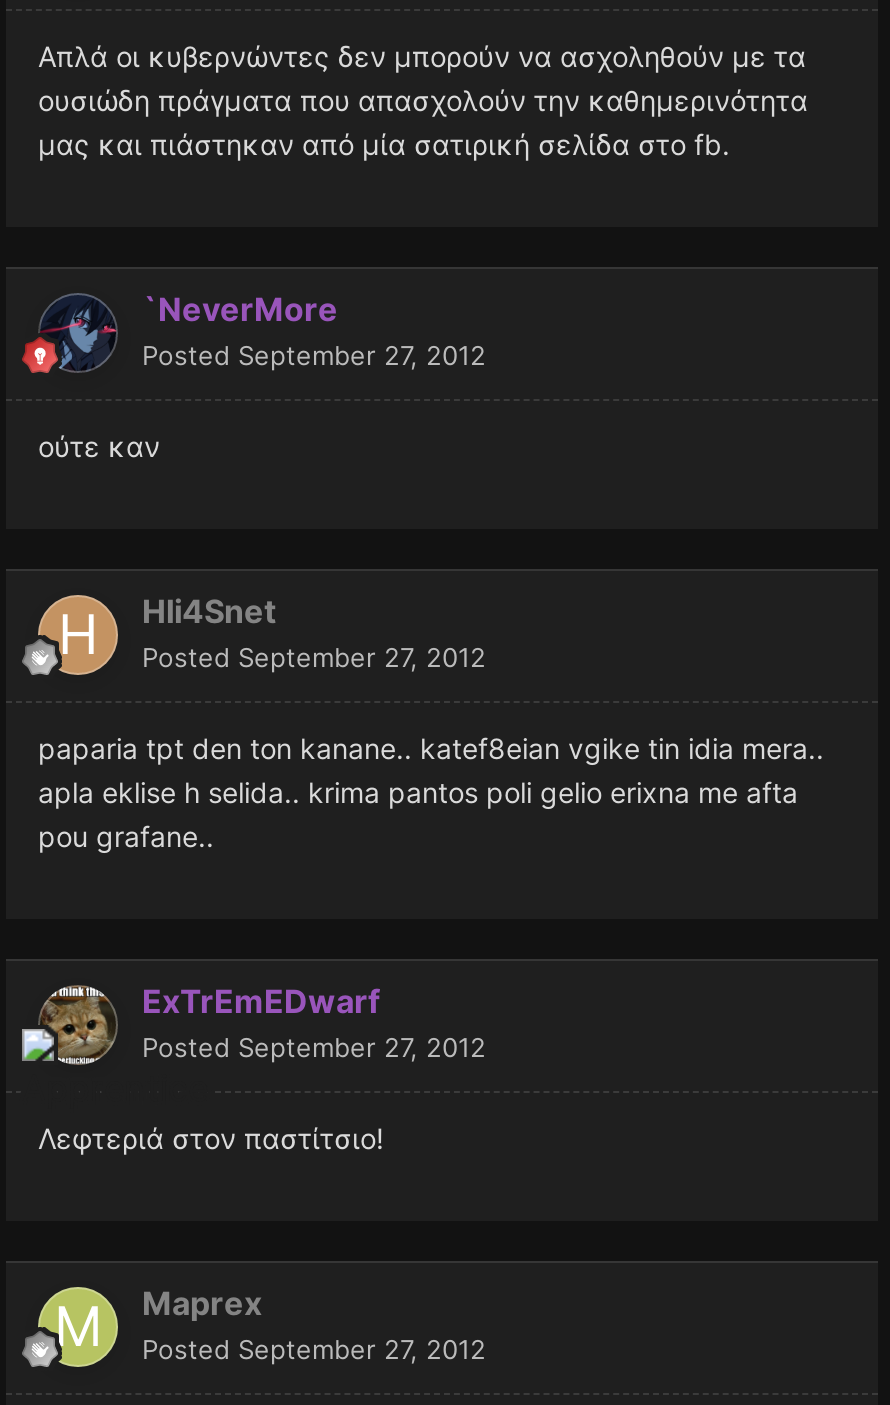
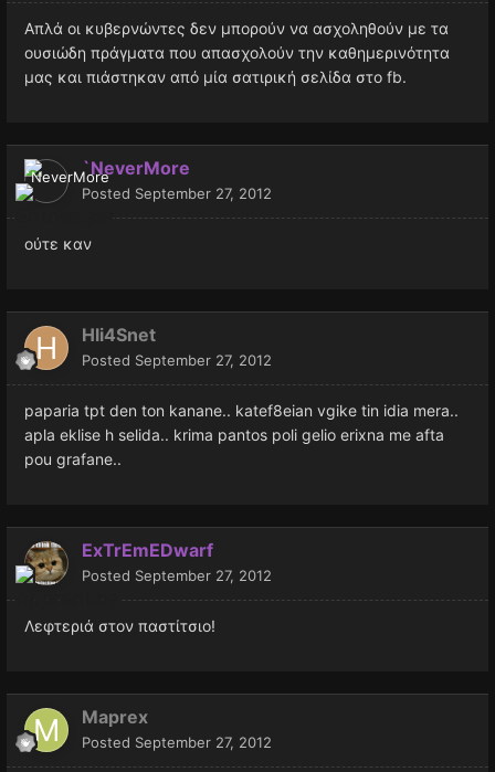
[20,293,136,375] [image] -> [14,158,78,203] [image]

